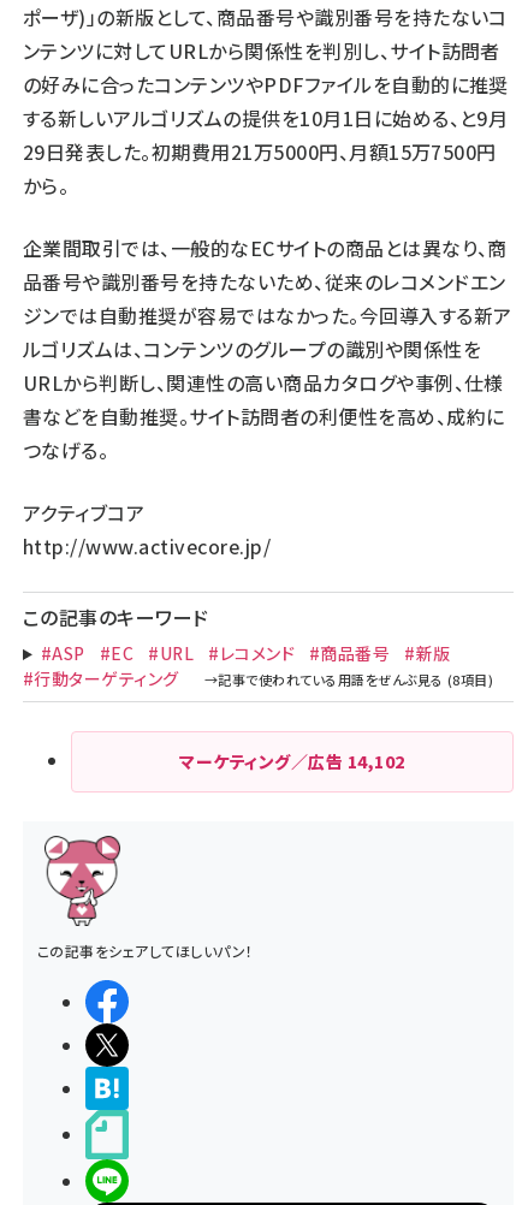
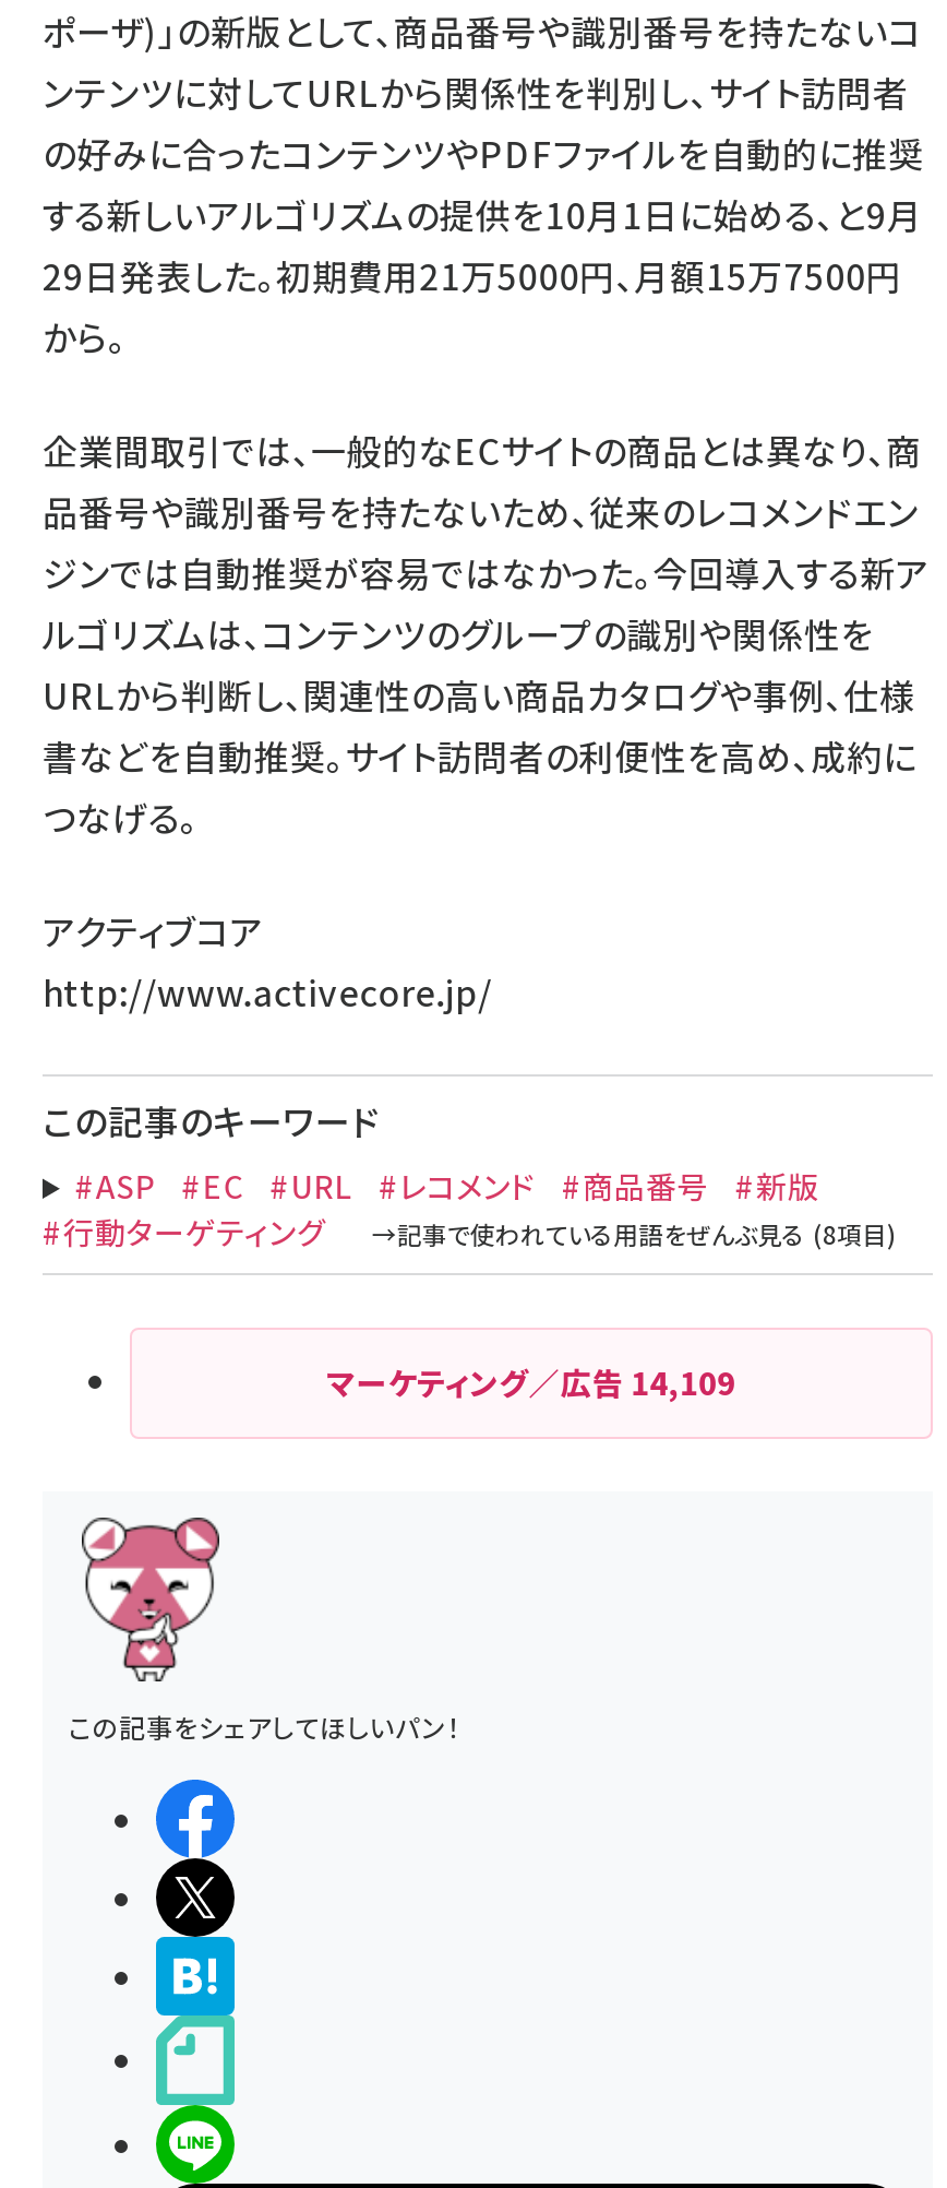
[180,749,405,773] マーケティング／広告14,102 -> [327,1360,736,1404] マーケティング／広告14,109

